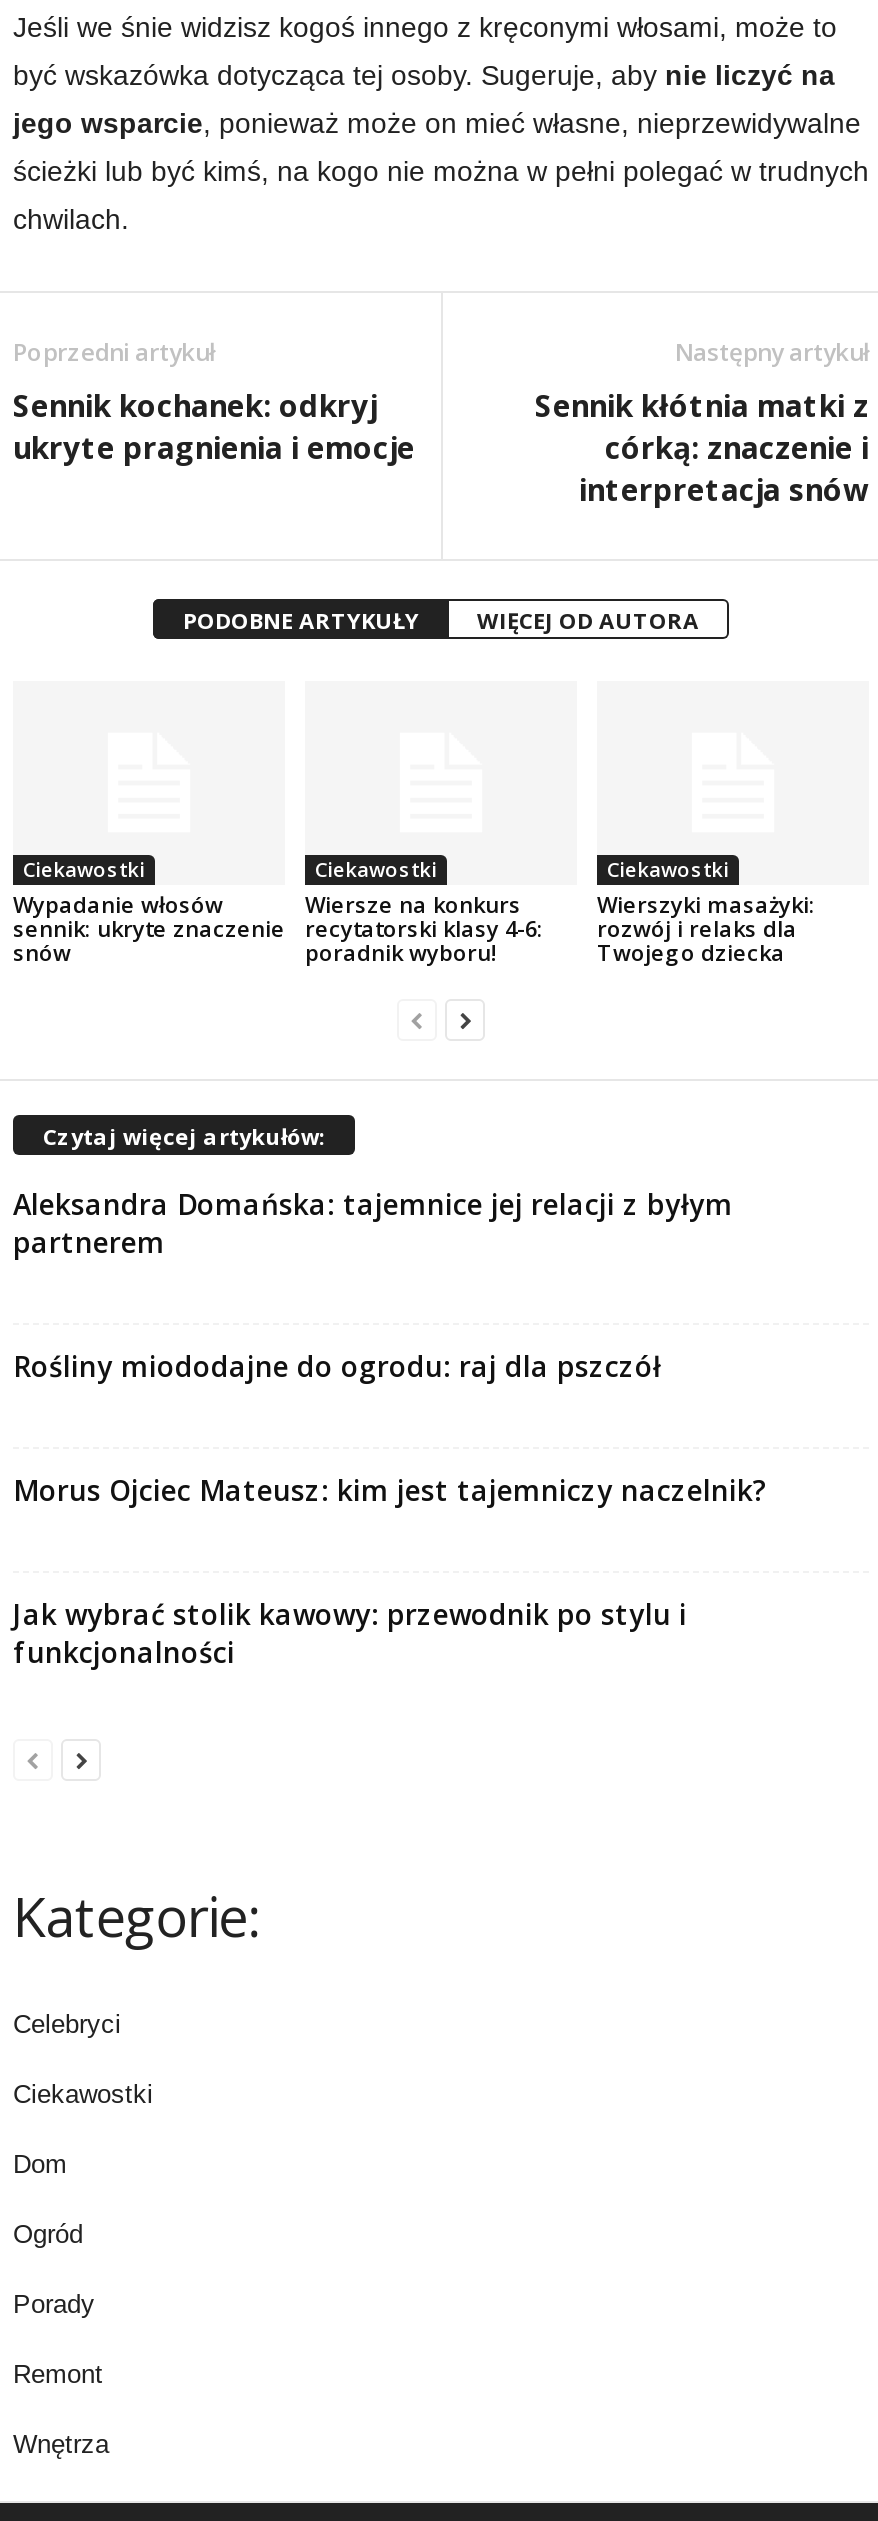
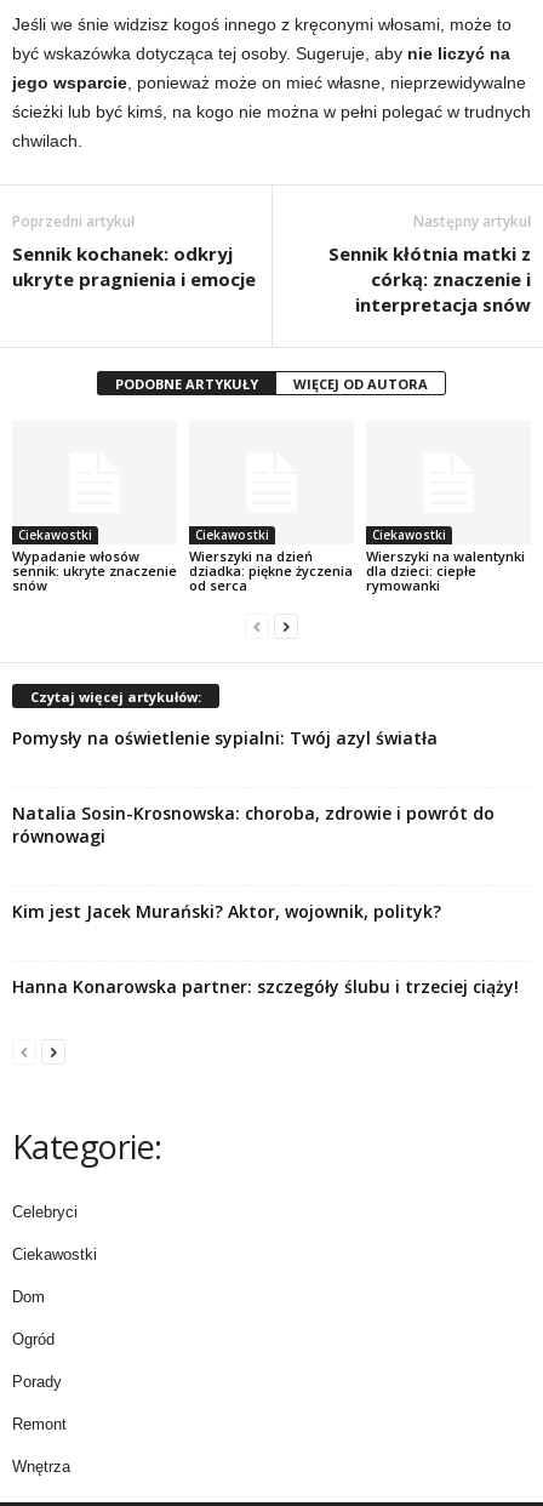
[305,888,543,966] Wiersze na konkurs | recytatorski klasy 4-6: | poradnik wyboru! -> [189,547,353,594] Wierszyki na dzień | dziadka: piękne życzenia | od serca
[597,888,815,966] Wierszyki masażyki: | rozwój i relaks dla | Twojego dziecka -> [366,547,525,594] Wierszyki na walentynki | dla dzieci: ciepłe | rymowanki
[13,1184,733,1260] Aleksandra Domańska: tajemnice jej relacji z byłym | partnerem -> [12,726,438,749] Pomysły na oświetlenie sypialni: Twój azyl światła
[13,1346,661,1384] Rośliny miododajne do ogrodu: raj dla pszczół -> [12,801,495,847] Natalia Sosin-Krosnowska: choroba, zdrowie i powrót do | równowagi
[13,1470,767,1508] Morus Ojciec Mateusz: kim jest tajemniczy naczelnik? -> [12,899,441,922] Kim jest Jacek Murański? Aktor, wojownik, polityk?
[13,1594,687,1670] Jak wybrać stolik kawowy: przewodnik po stylu i | funkcjonalności -> [12,974,519,997] Hanna Konarowska partner: szczegóły ślubu i trzeciej ciąży!

